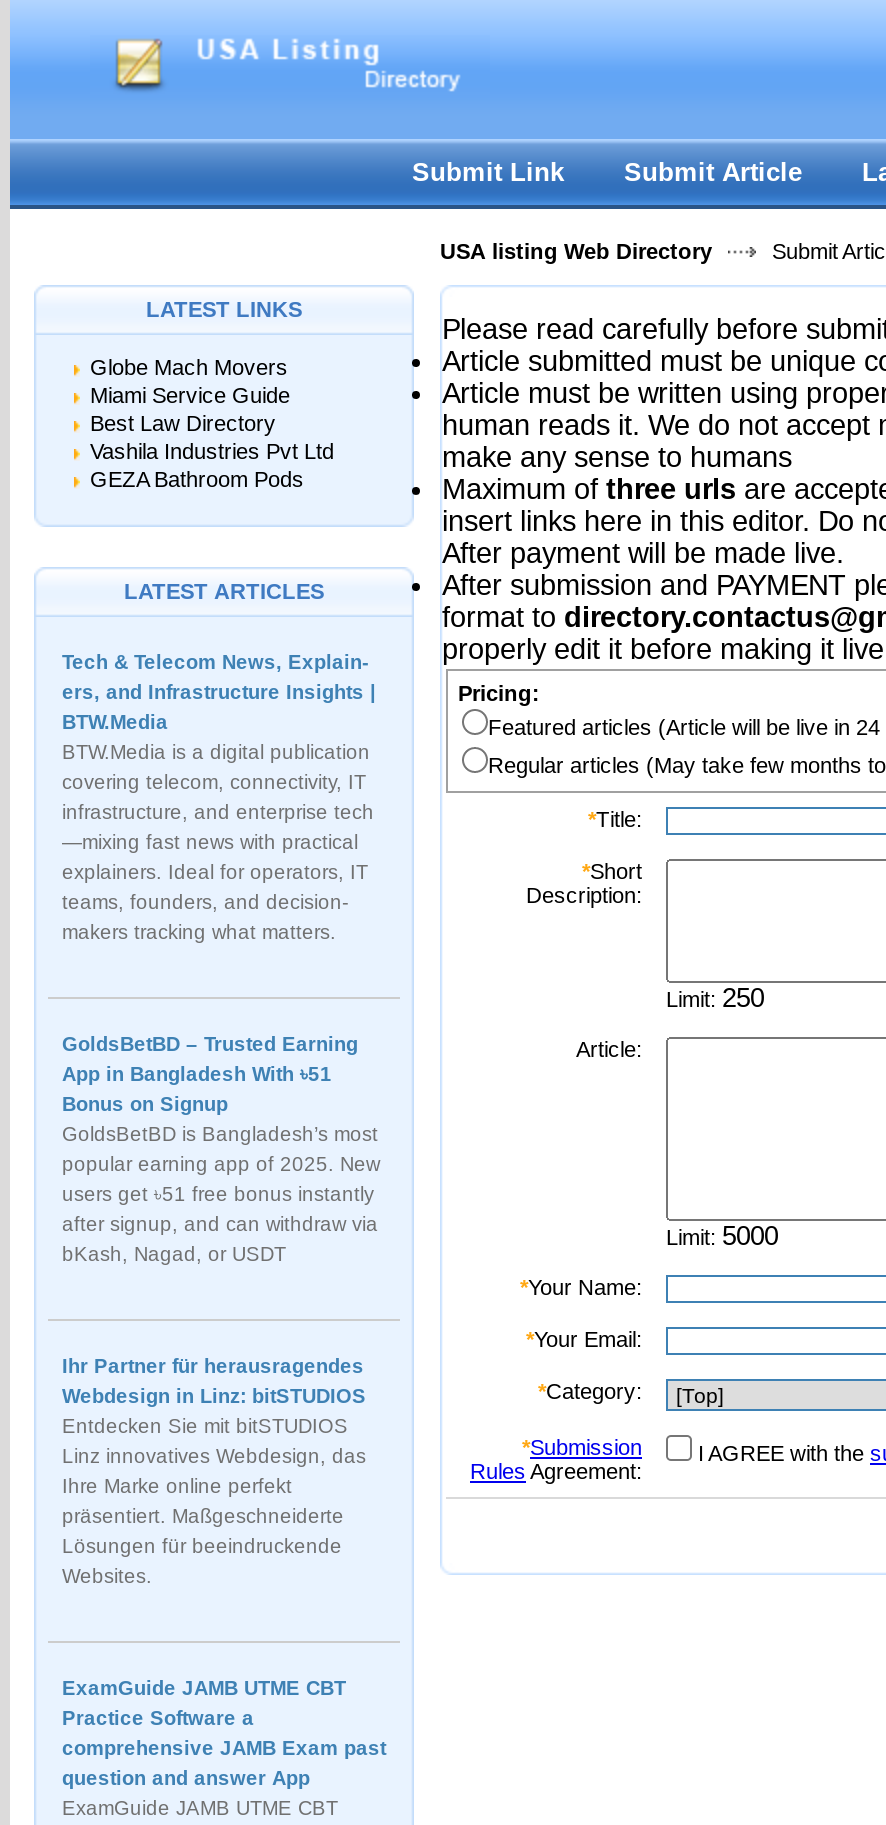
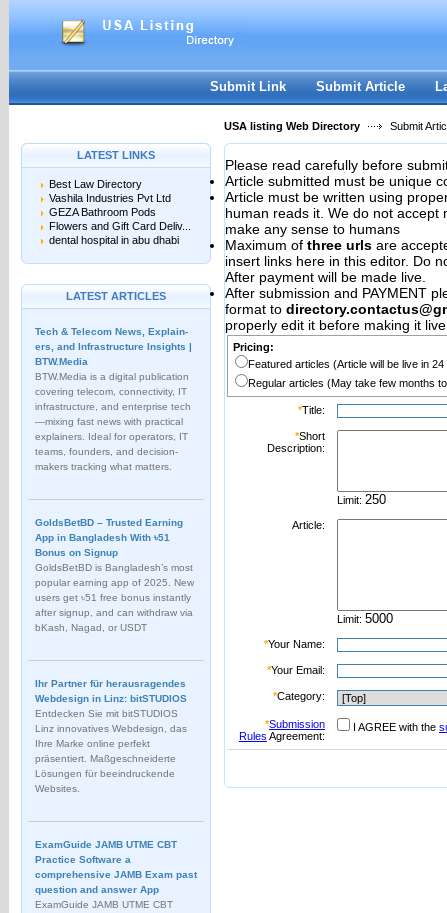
[90,355,290,407] Globe Mach Movers | Miami Service Guide -> none
moved [90,411,334,491] -> [49,178,171,218]: Best Law Directory | Vashila Industries Pvt Ltd | GEZA Bathroom Pods
none -> [49,220,191,246] Flowers and Gift Card Deliv... | dental hospital in abu dhabi

